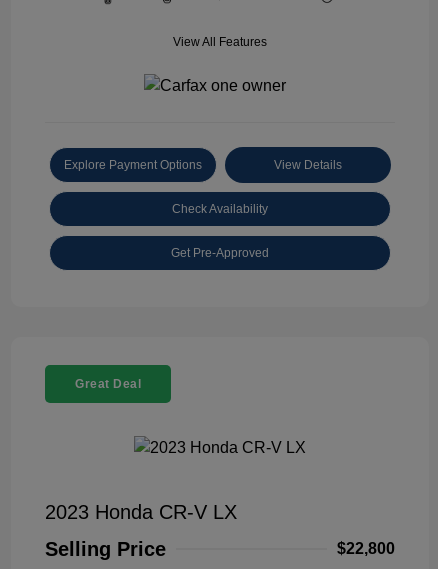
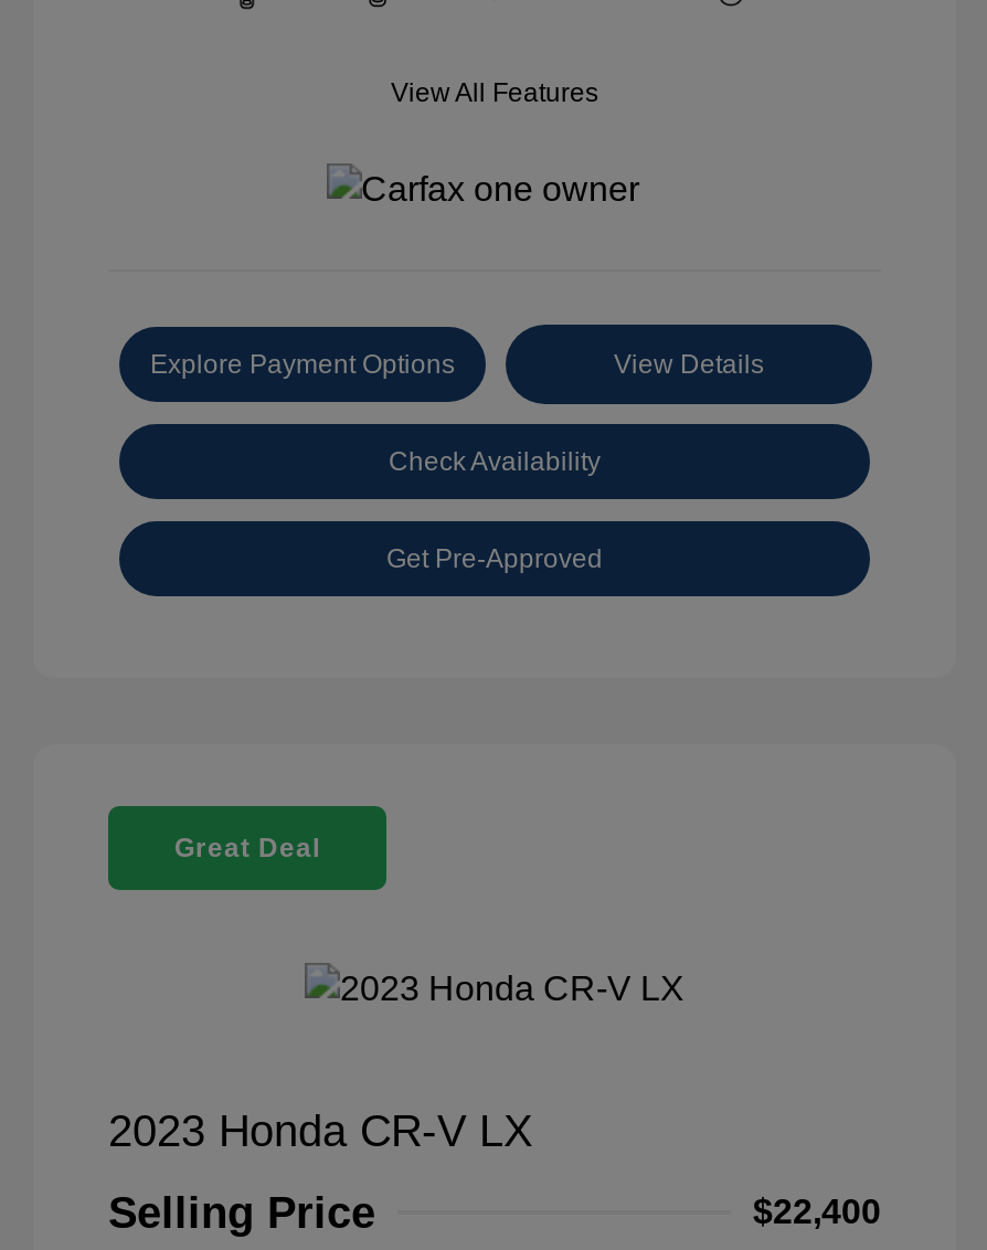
[337,540,395,557] $22,800 -> [753,1192,881,1229] $22,400

